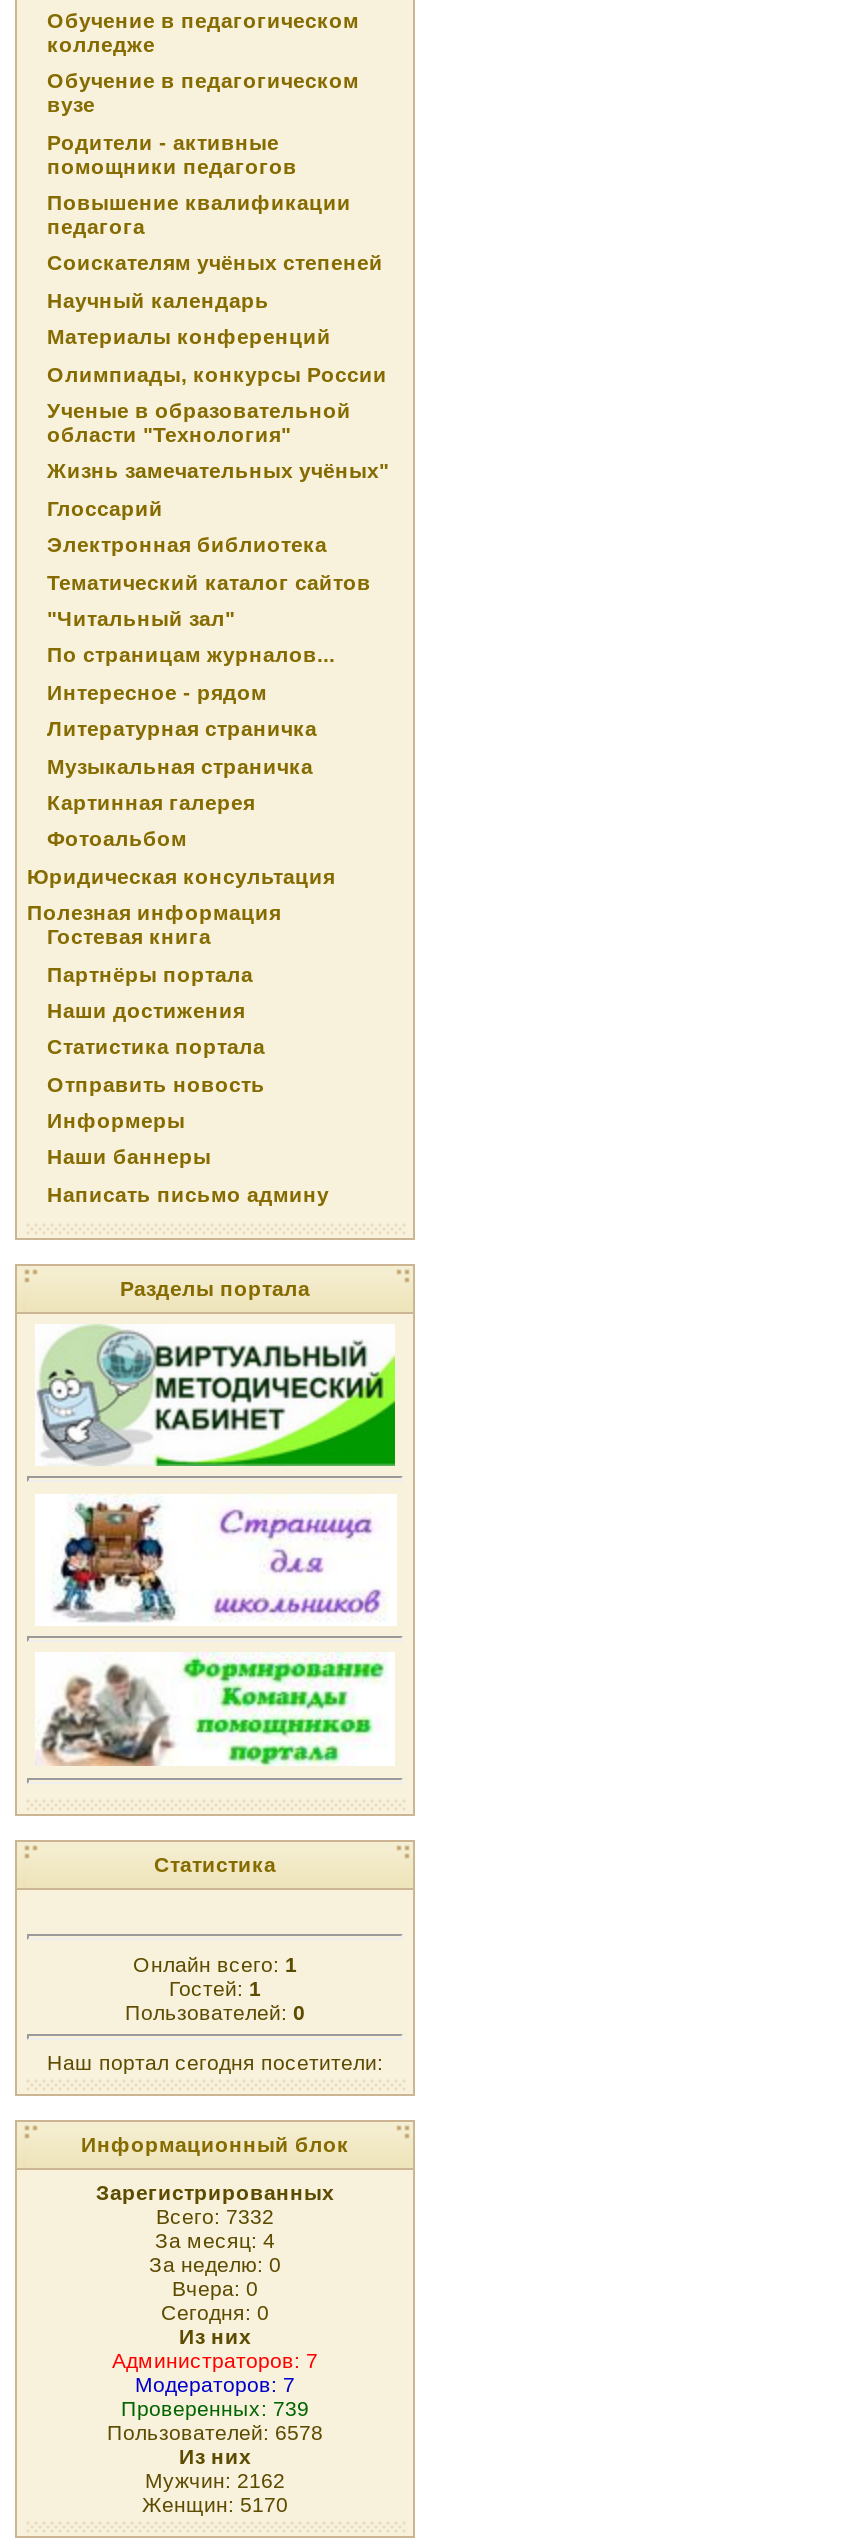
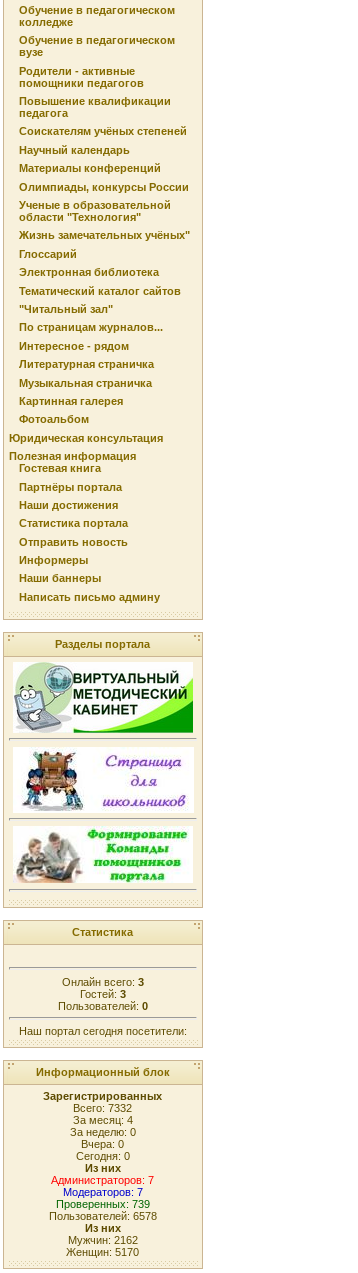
[133,1951,297,1975] Онлайн всего: 1 -> [62,976,144,988] Онлайн всего: 3
[169,1975,261,1999] Гостей: 1 -> [80,988,126,1000] Гостей: 3

